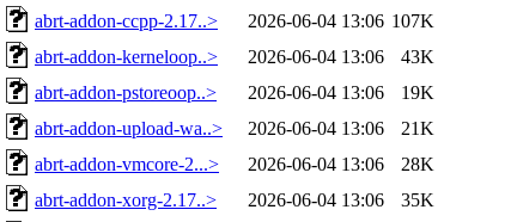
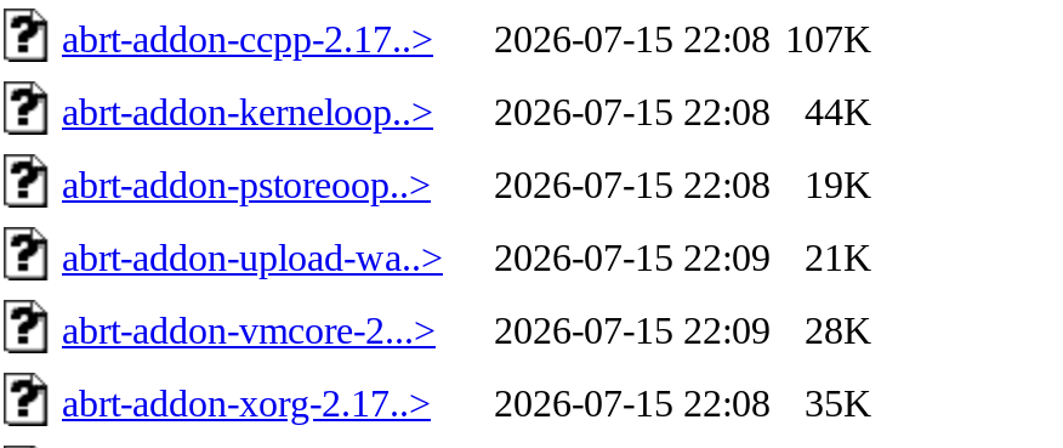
[35,11,434,31] abrt-addon-ccpp-2.17..> 2026-06-04 13:06 107K -> [62,18,872,59] abrt-addon-ccpp-2.17..> 2026-07-15 22:08 107K
[248,46,434,67] 2026-06-04 13:06 | 43K -> [494,91,872,132] 2026-07-15 22:08 | 44K
[35,82,434,103] abrt-addon-pstoreoop..> 2026-06-04 13:06 19K -> [62,164,872,205] abrt-addon-pstoreoop..> 2026-07-15 22:08 19K
[35,118,434,138] abrt-addon-upload-wa..> 2026-06-04 13:06 21K -> [62,237,872,278] abrt-addon-upload-wa..> 2026-07-15 22:09 21K
[35,154,434,174] abrt-addon-vmcore-2...> 2026-06-04 13:06 28K -> [62,309,872,351] abrt-addon-vmcore-2...> 2026-07-15 22:09 28K
[35,190,434,210] abrt-addon-xorg-2.17..> 2026-06-04 13:06 35K -> [62,382,872,423] abrt-addon-xorg-2.17..> 2026-07-15 22:08 35K

